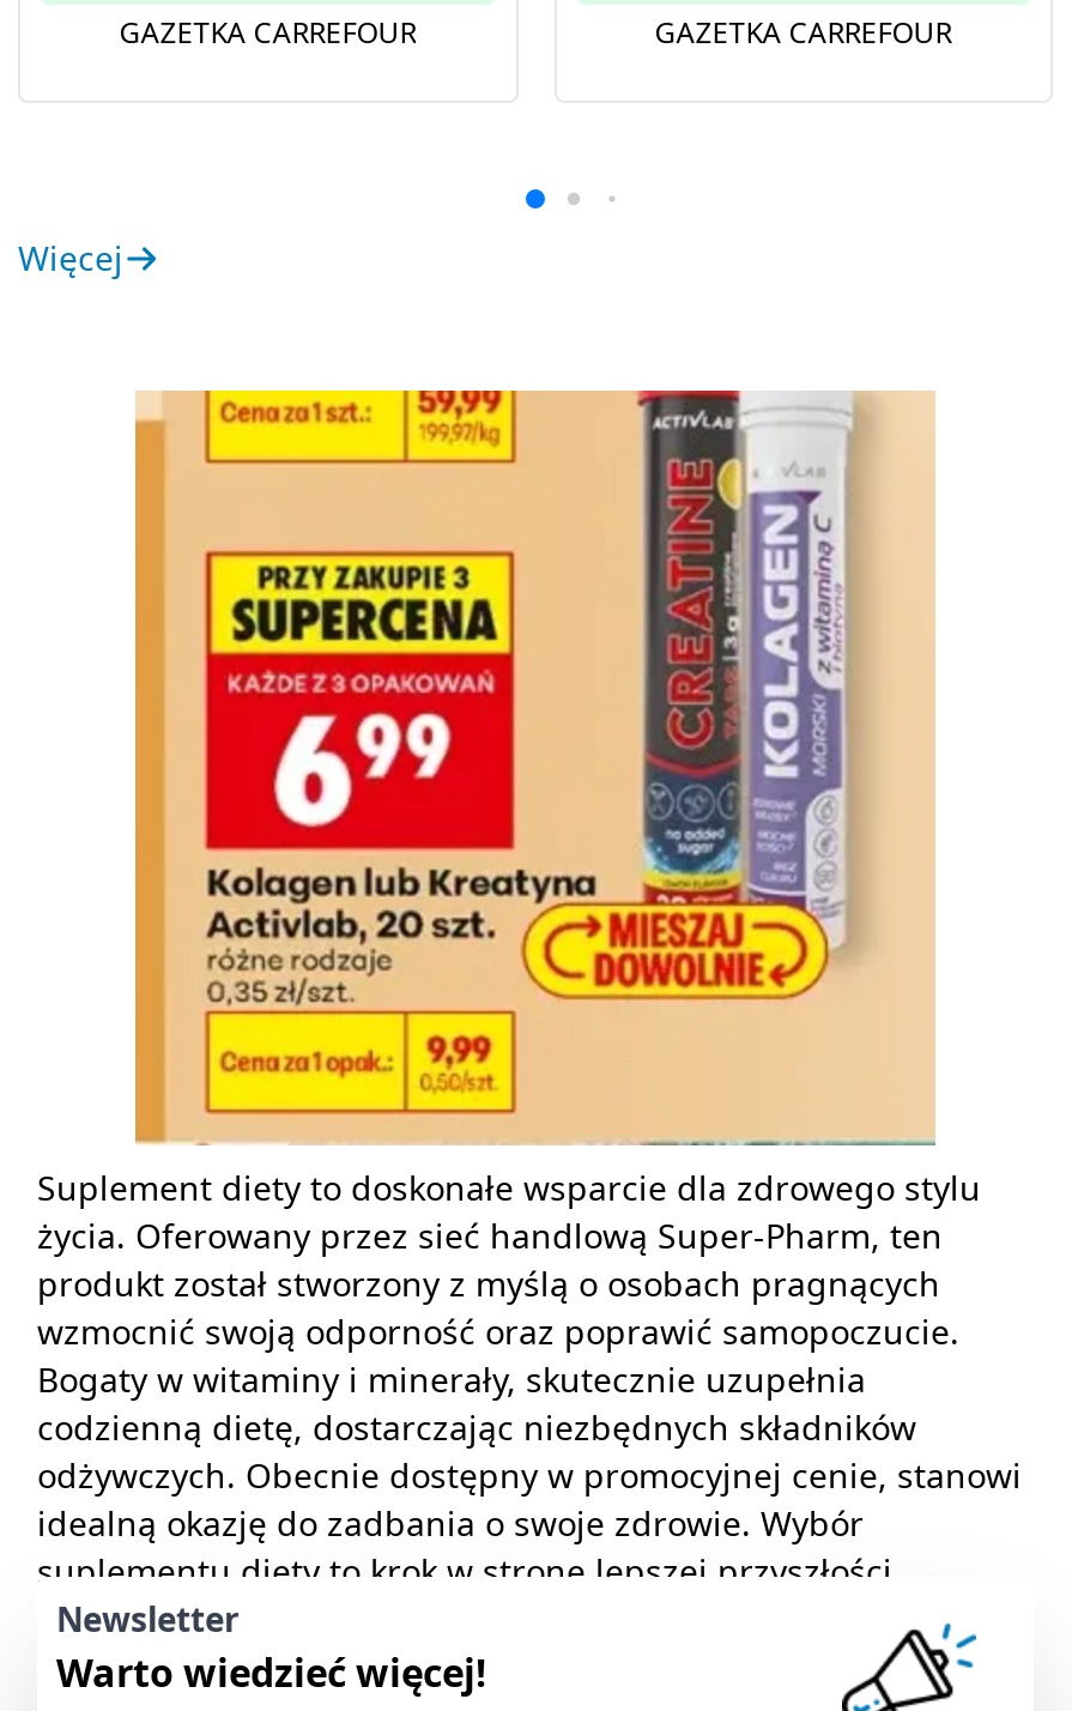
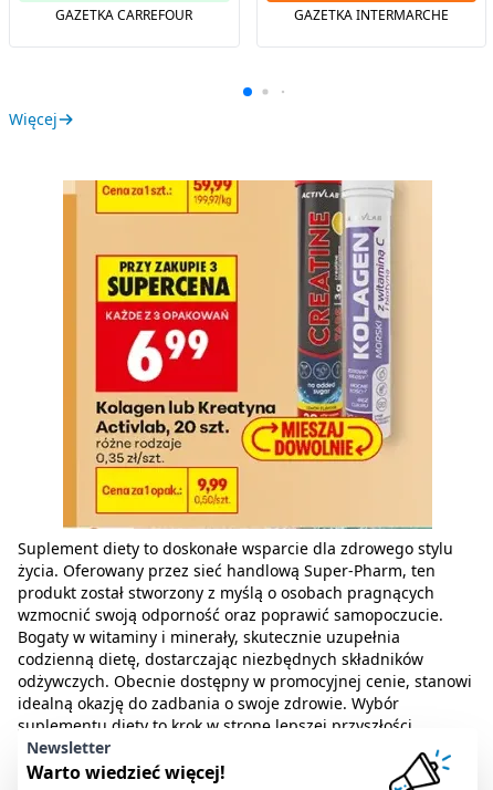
[655,12,952,53] GAZETKA CARREFOUR -> [294,6,449,24] GAZETKA INTERMARCHE

